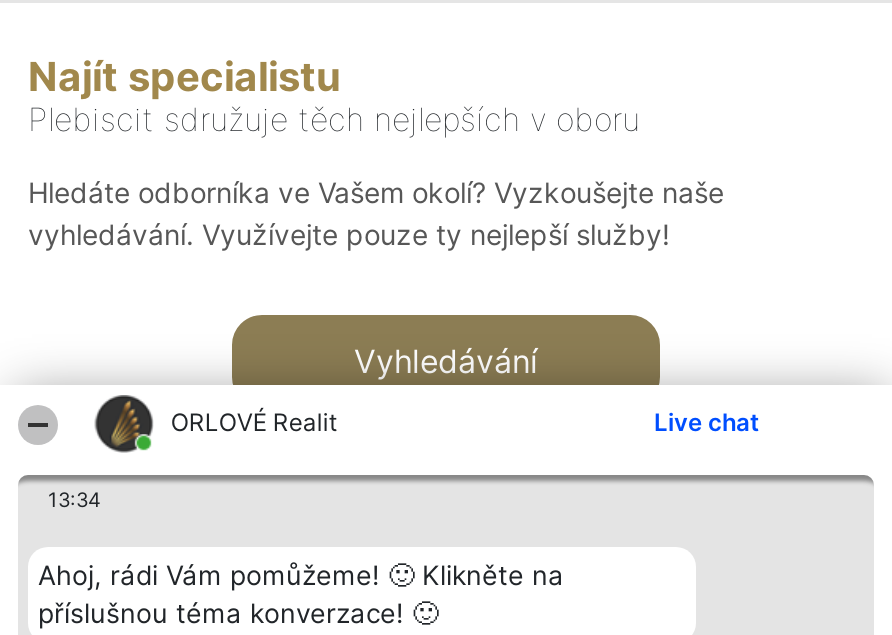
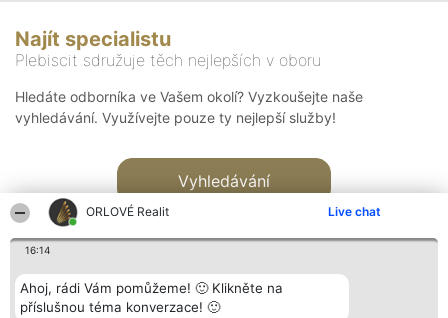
[48,487,100,511] 13:34 -> [25,244,50,256] 16:14

